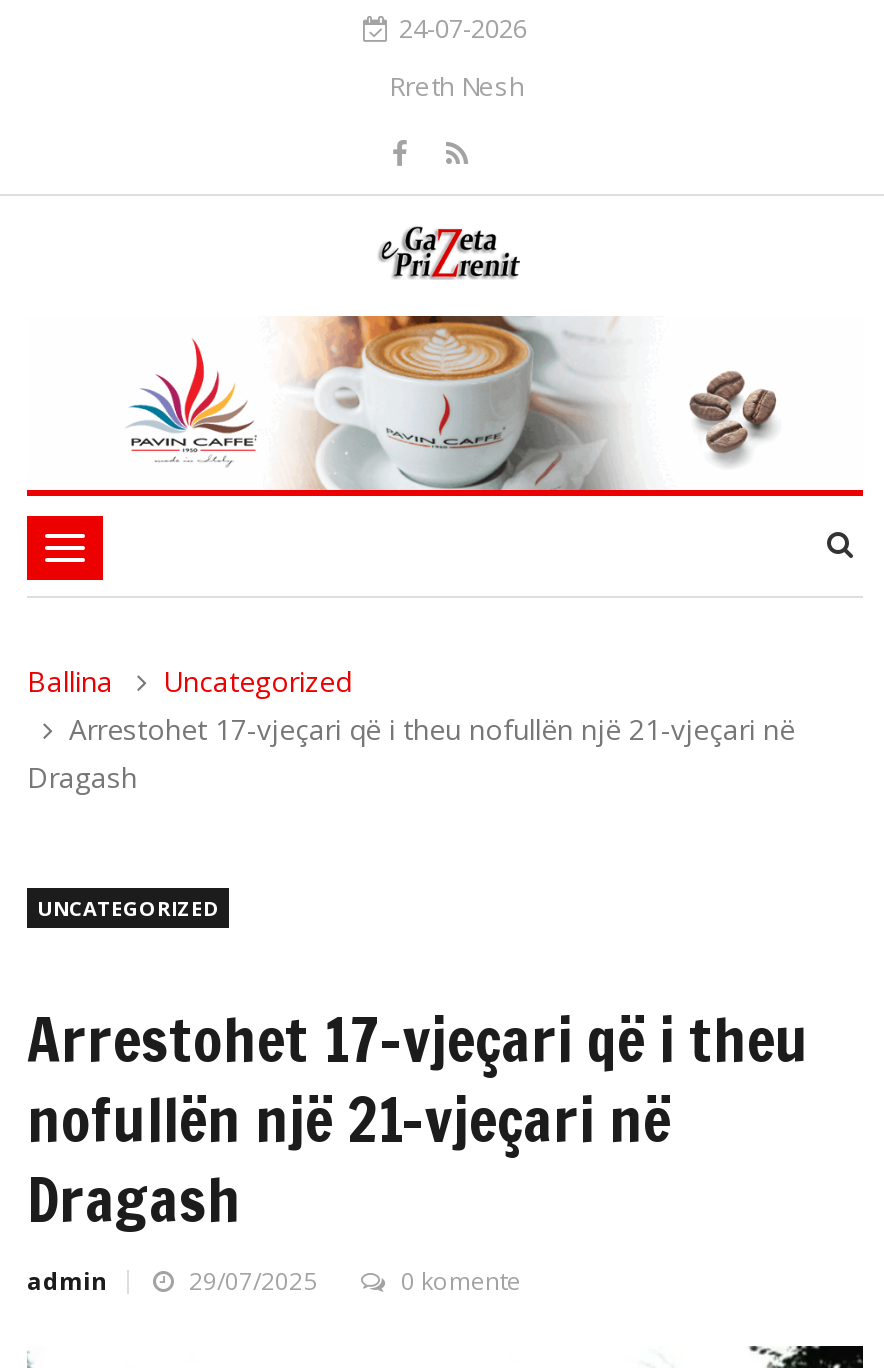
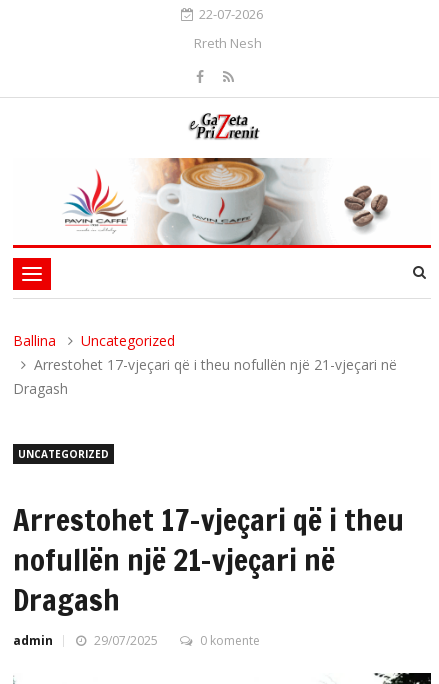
[399,10,527,46] 24-07-2026 -> [199,5,263,23] 22-07-2026

